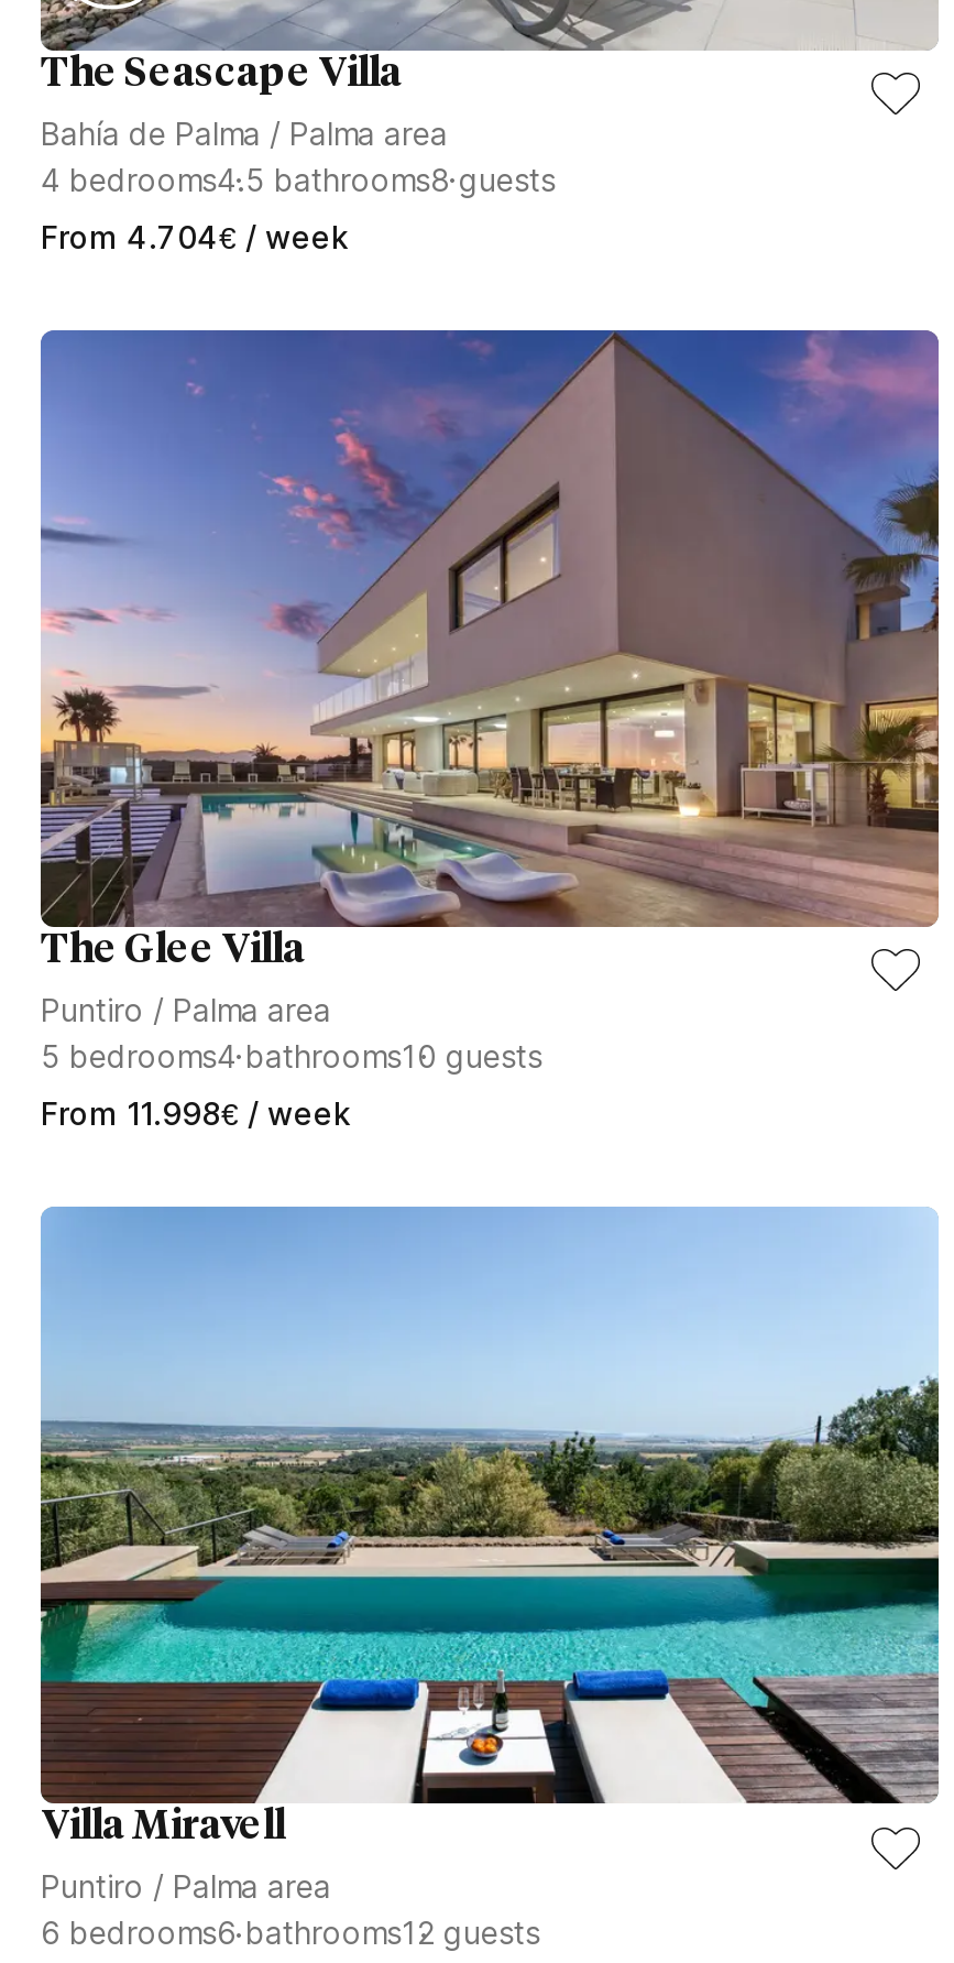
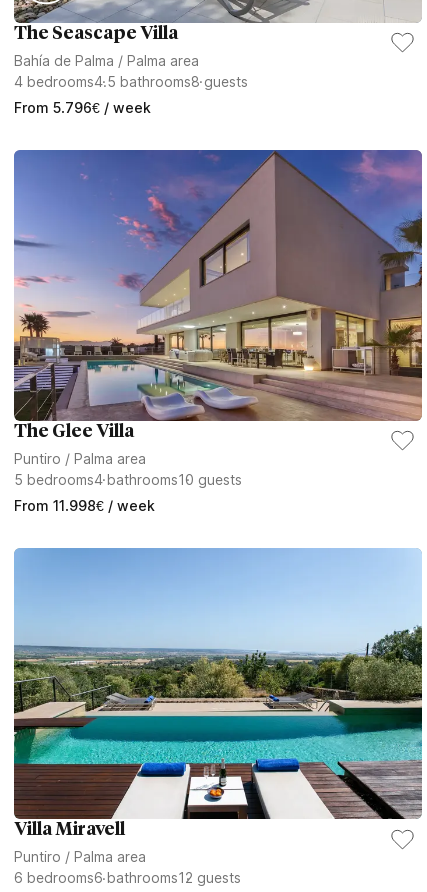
[41,218,349,255] From 4.704€ / week -> [14,99,151,116] From 5.796€ / week

